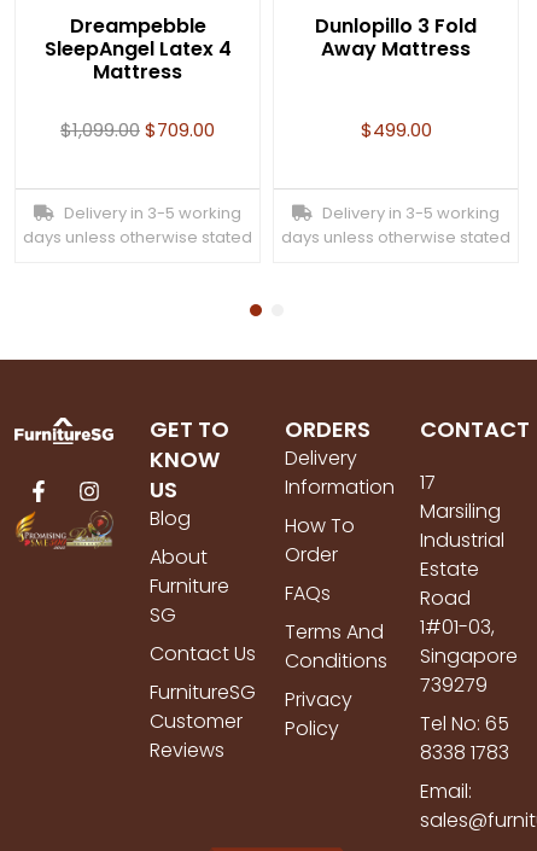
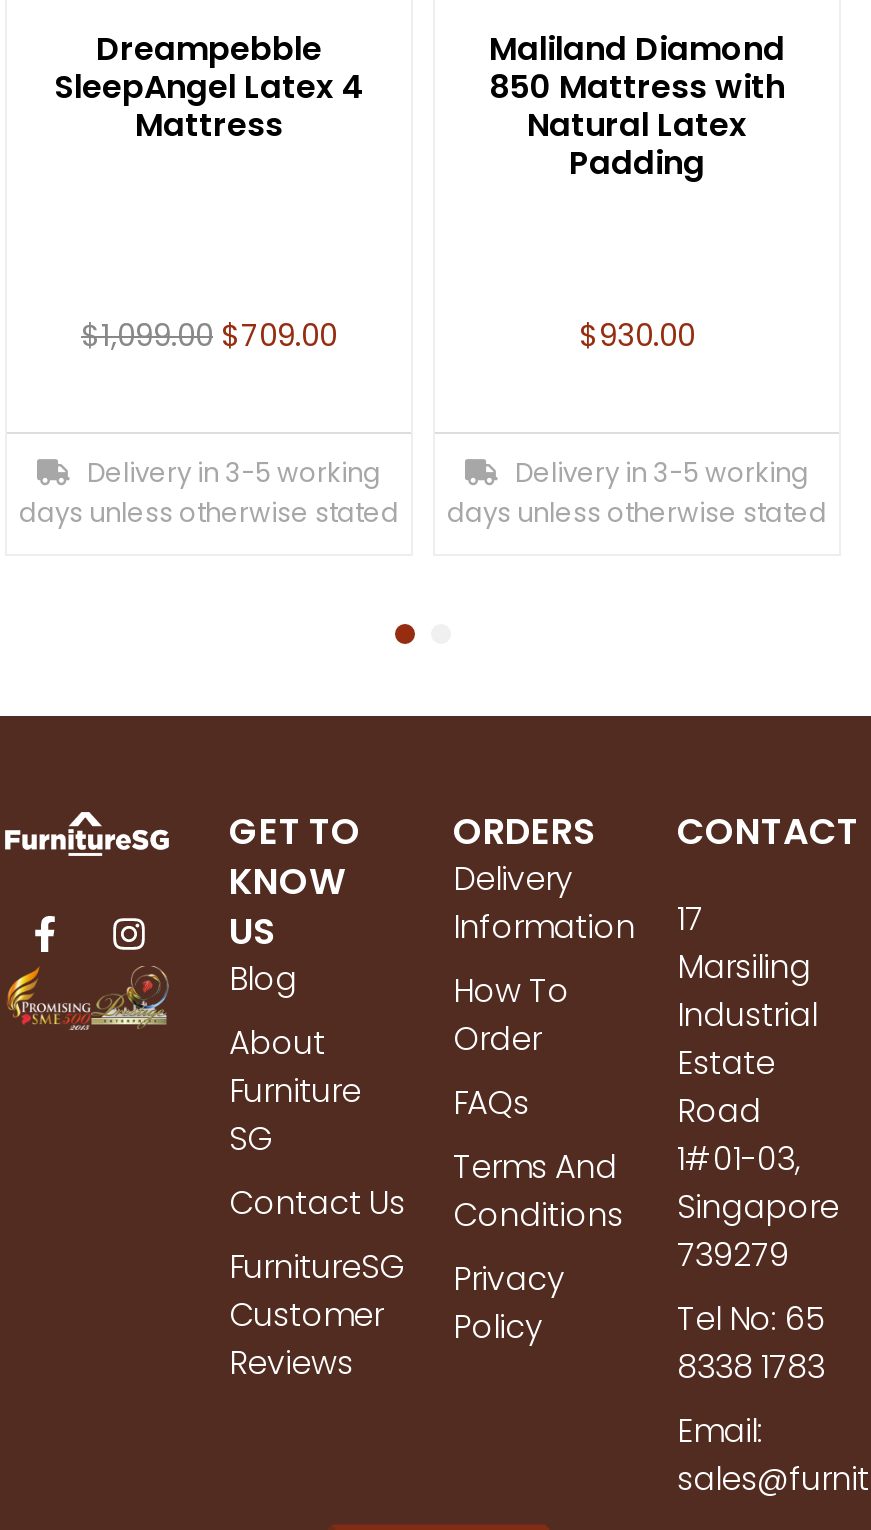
[315,12,477,62] Dunlopillo 3 Fold | Away Mattress -> [489,25,785,185] Maliland Diamond | 850 Mattress with | Natural Latex | Padding
[360,117,431,142] $499.00 -> [579,313,695,355] $930.00

